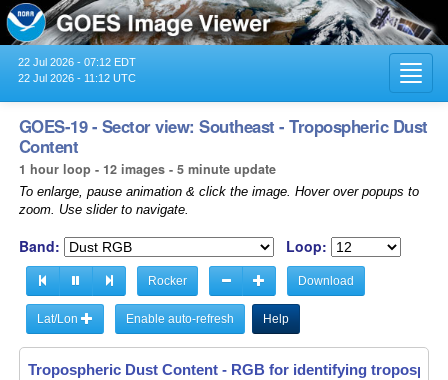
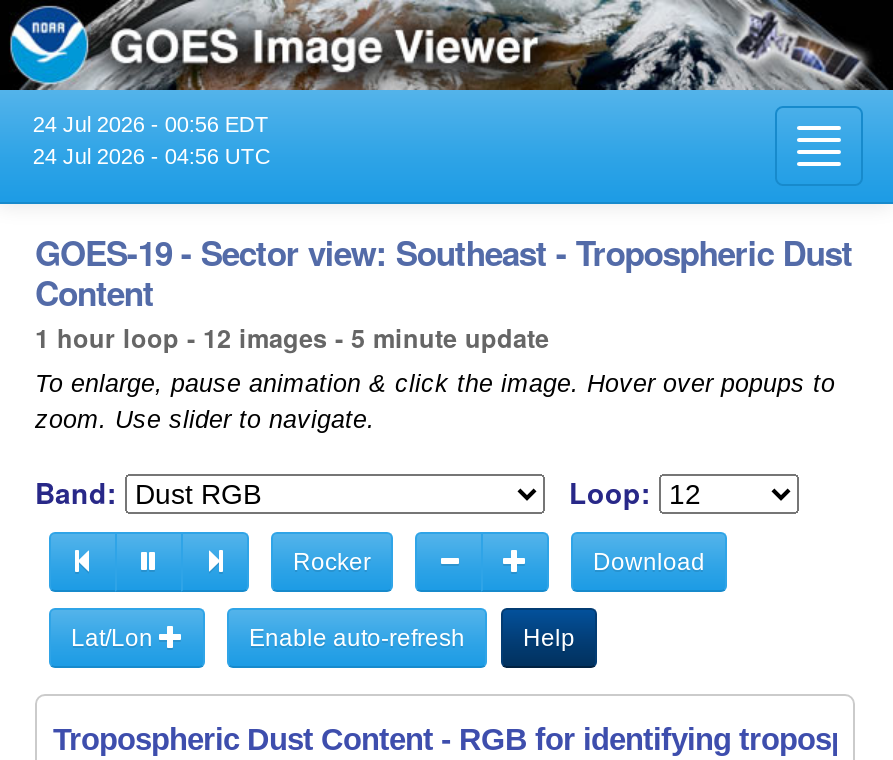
[18,56,136,68] 22 Jul 2026 - 07:12 EDT -> [33,112,269,136] 24 Jul 2026 - 00:56 EDT
[18,72,136,84] 22 Jul 2026 - 11:12 UTC -> [33,144,271,168] 24 Jul 2026 - 04:56 UTC

